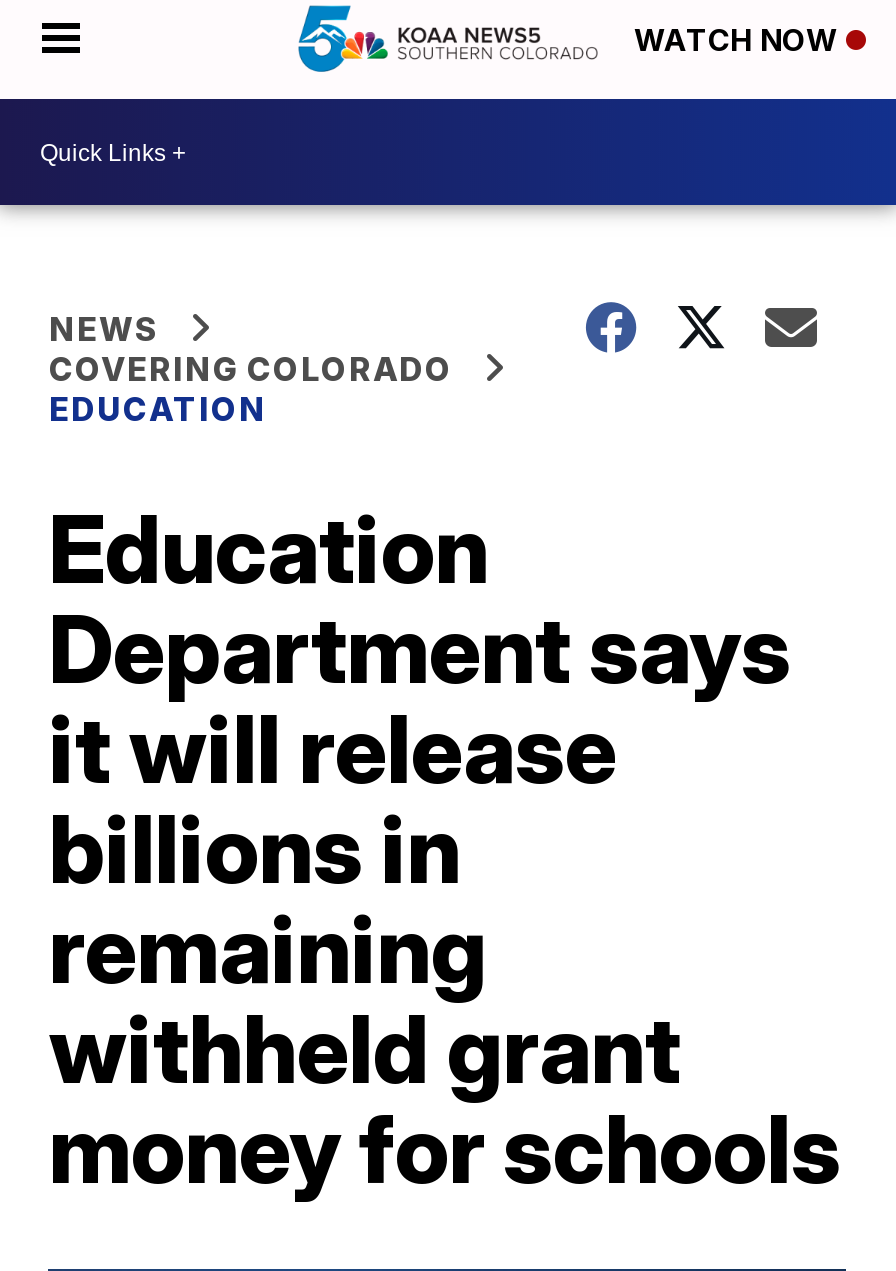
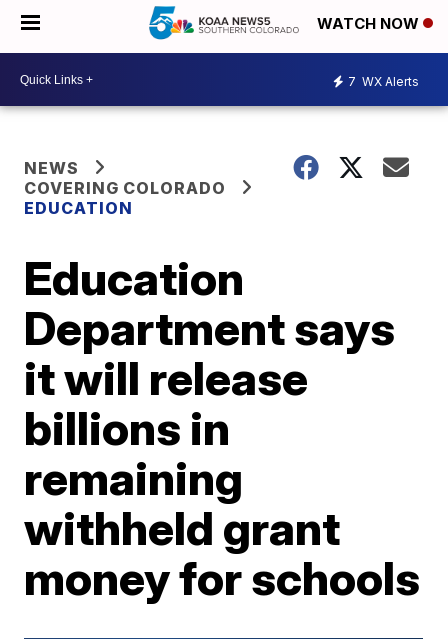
none -> [348,73,419,88] 7 WX Alerts

